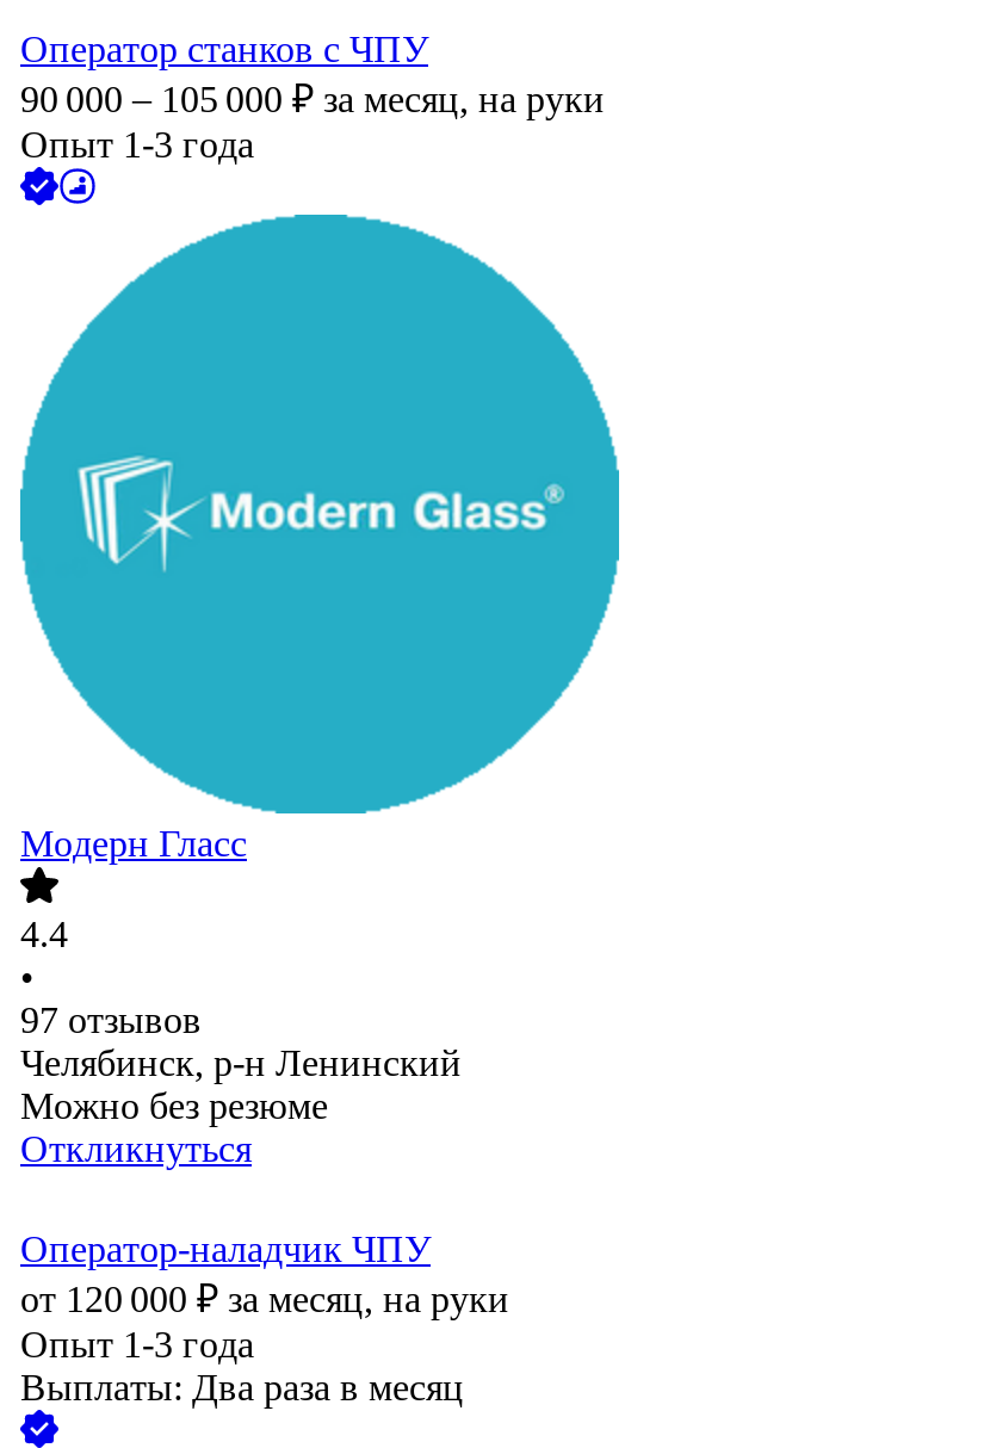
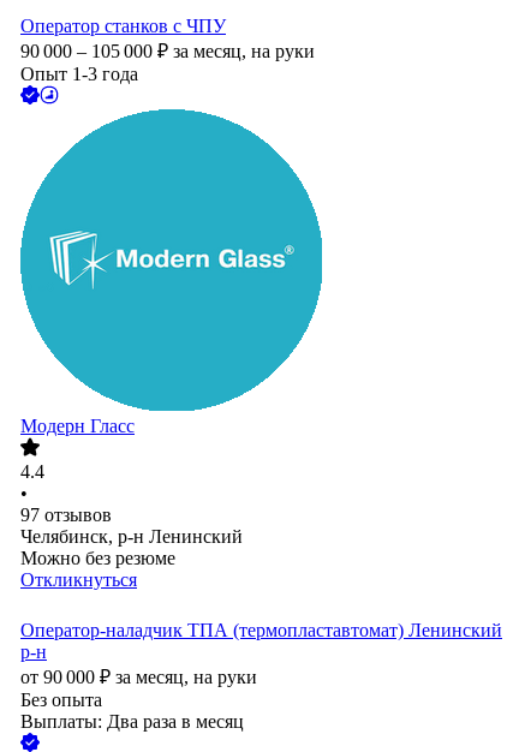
[20,1229,509,1365] Оператор-наладчик ЧПУ | от 120 000 ₽ за месяц, на руки | Опыт 1-3 года -> [20,620,502,710] Оператор-наладчик ТПА (термопластавтомат) Ленинский | р-н | от 90 000 ₽ за месяц, на руки | Без опыта

